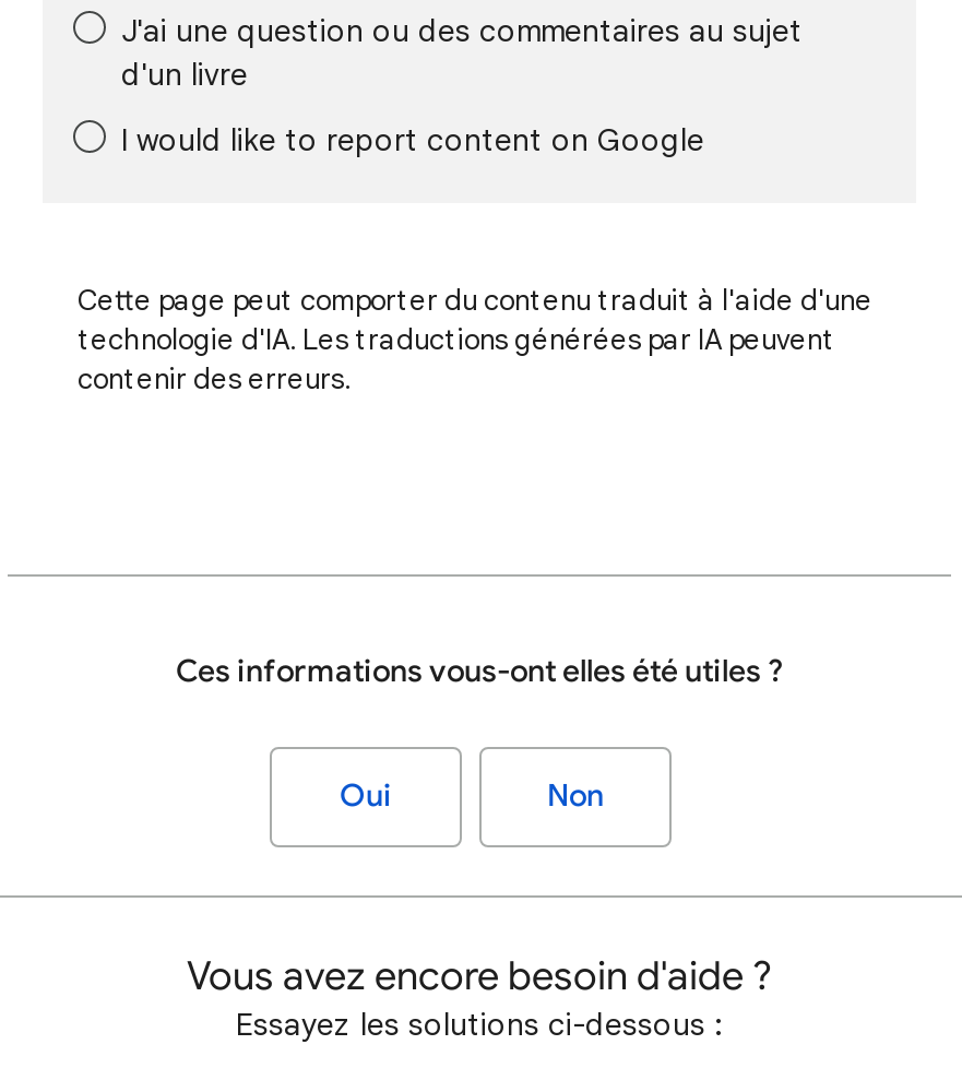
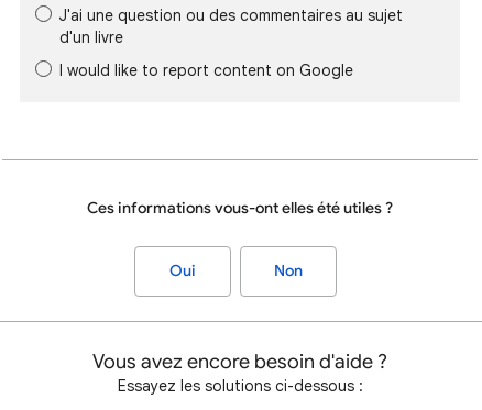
[78,282,872,397] Cette page peut comporter du contenu traduit à l'aide d'une | technologie d'IA. Les traductions générées par IA peuvent | contenir des erreurs. -> none

